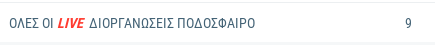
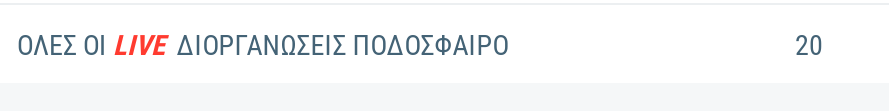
[405,15,412,31] 9 -> [795,29,823,61] 20

